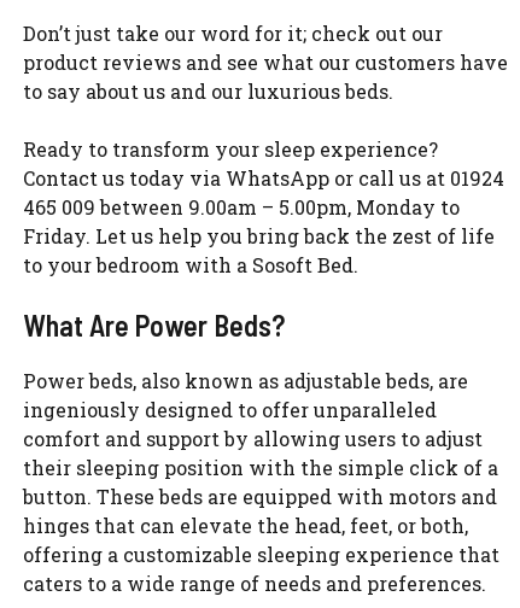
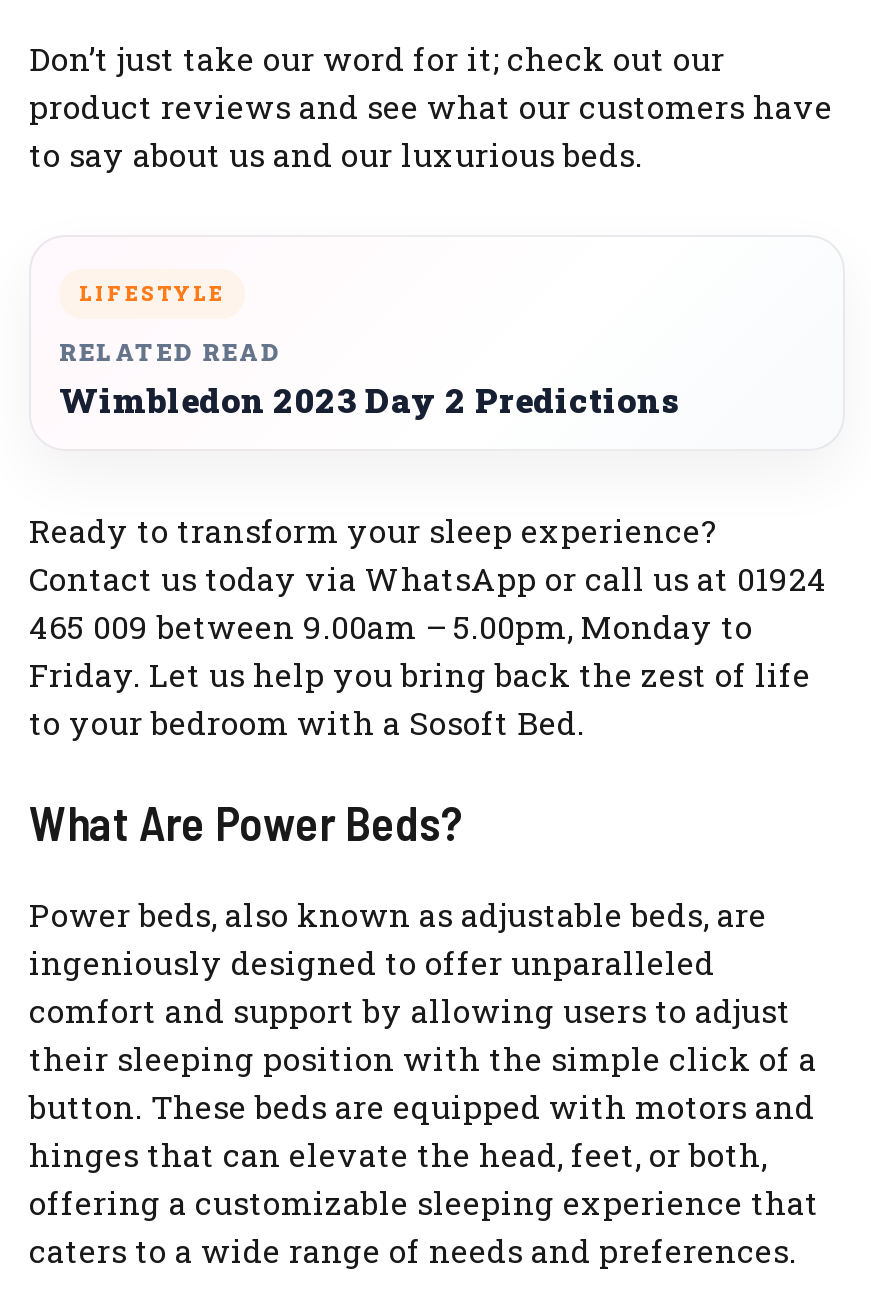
none -> [59,282,679,424] LIFESTYLE | RELATED READ | Wimbledon 2023 Day 2 Predictions

